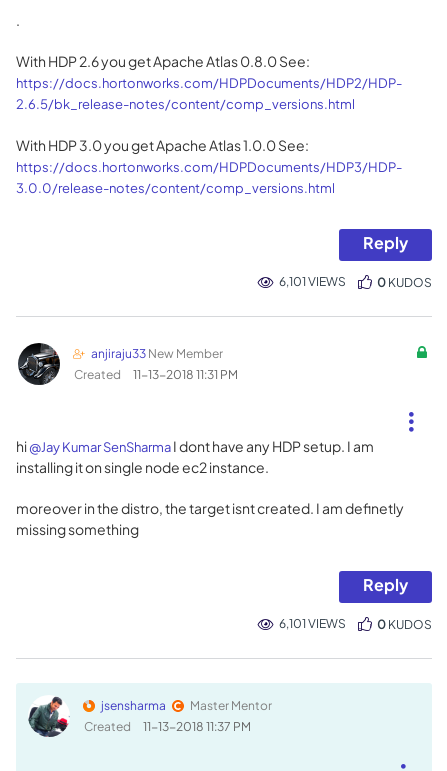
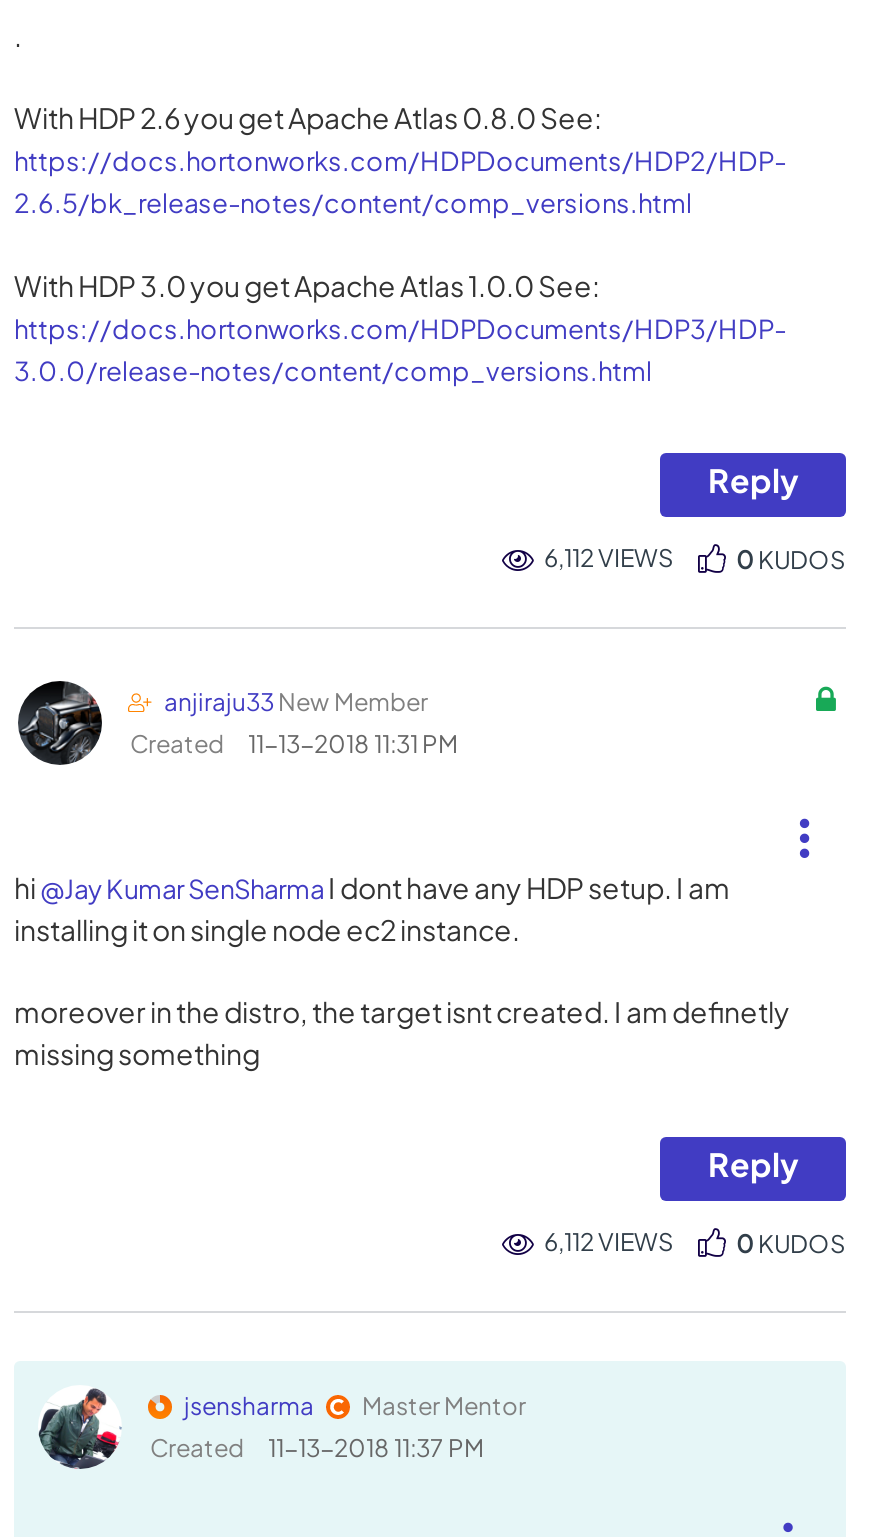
[279,274,346,289] 6,101 VIEWS -> [544,543,674,573] 6,112 VIEWS
[279,616,346,631] 6,101 VIEWS -> [544,1227,674,1257] 6,112 VIEWS

